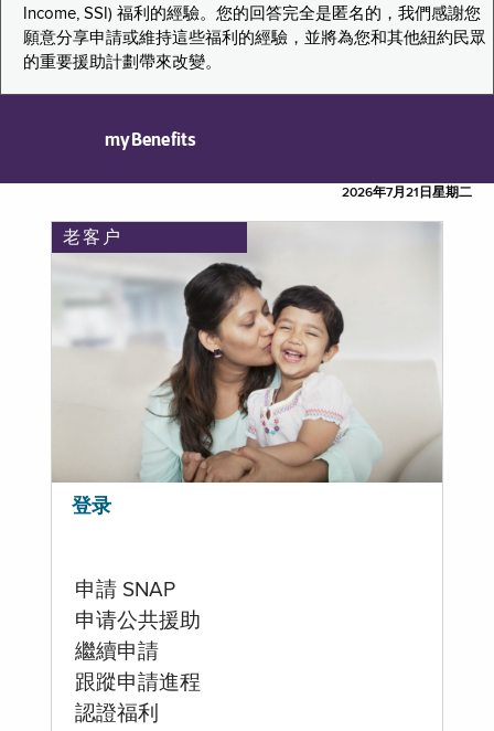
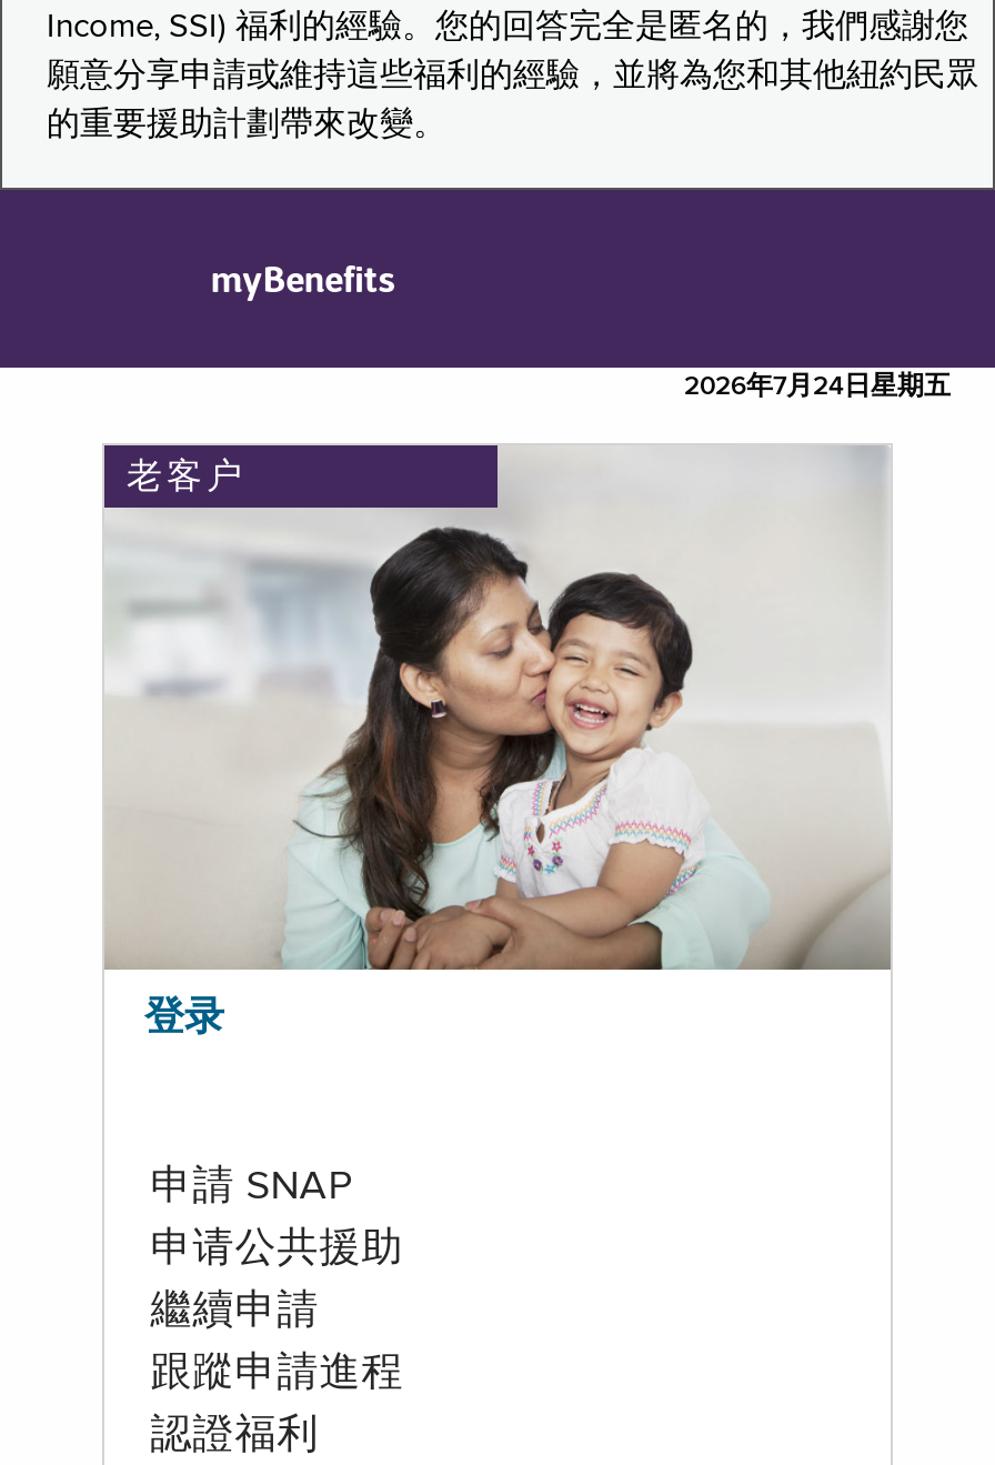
[342,187,472,200] 2026年7月21日星期二 -> [684,375,951,401] 2026年7月24日星期五

